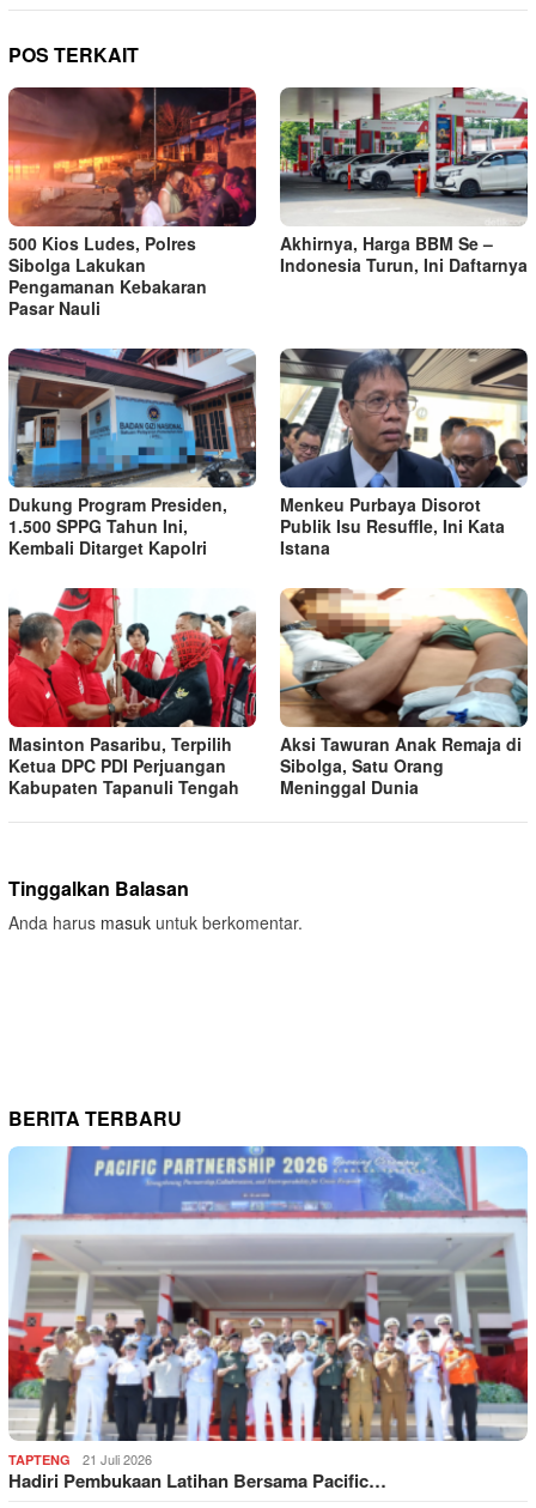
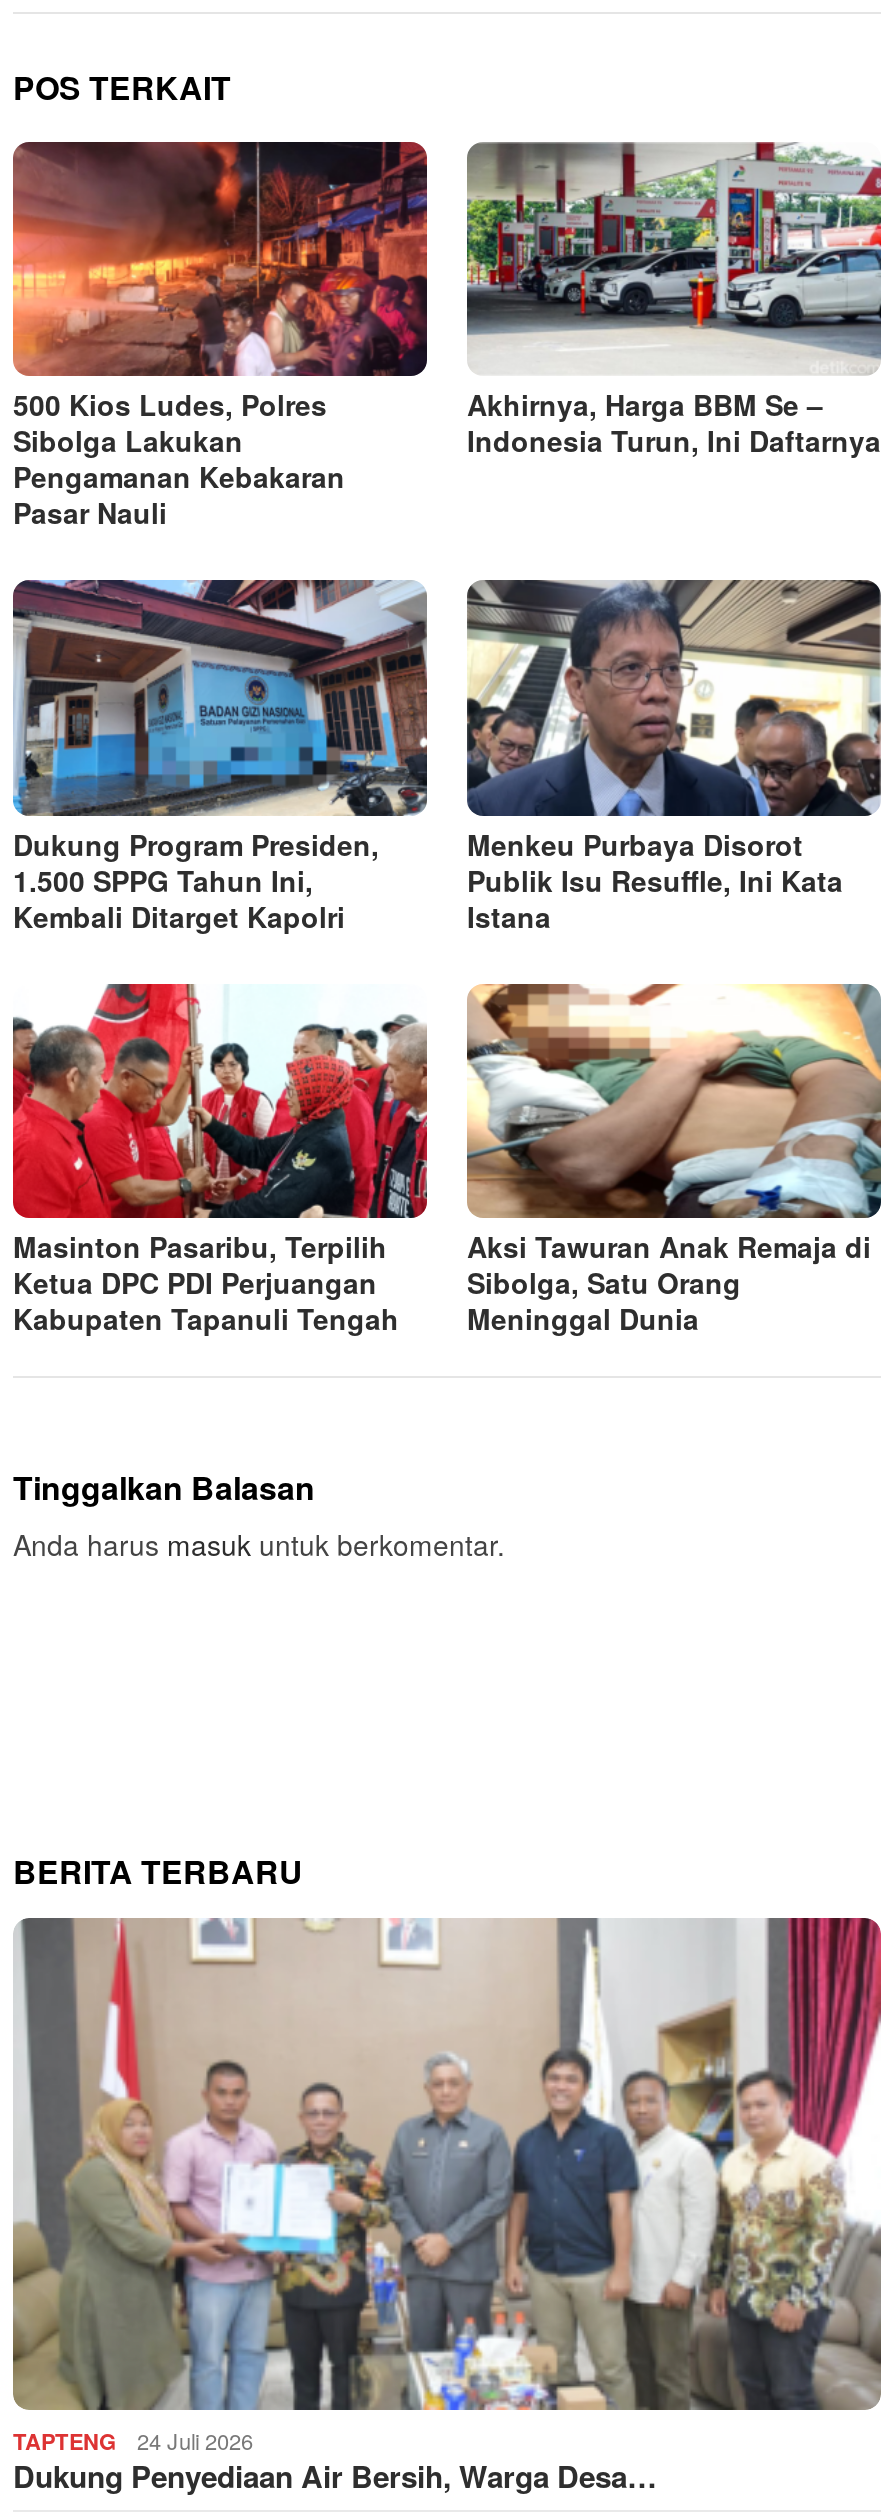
[7,1145,529,1493] [image] | 21 Juli 2026 | Hadiri Pembukaan Latihan Bersama Pacific… -> [11,1916,883,2497] [image] | 24 Juli 2026 | Dukung Penyediaan Air Bersih, Warga Desa…

